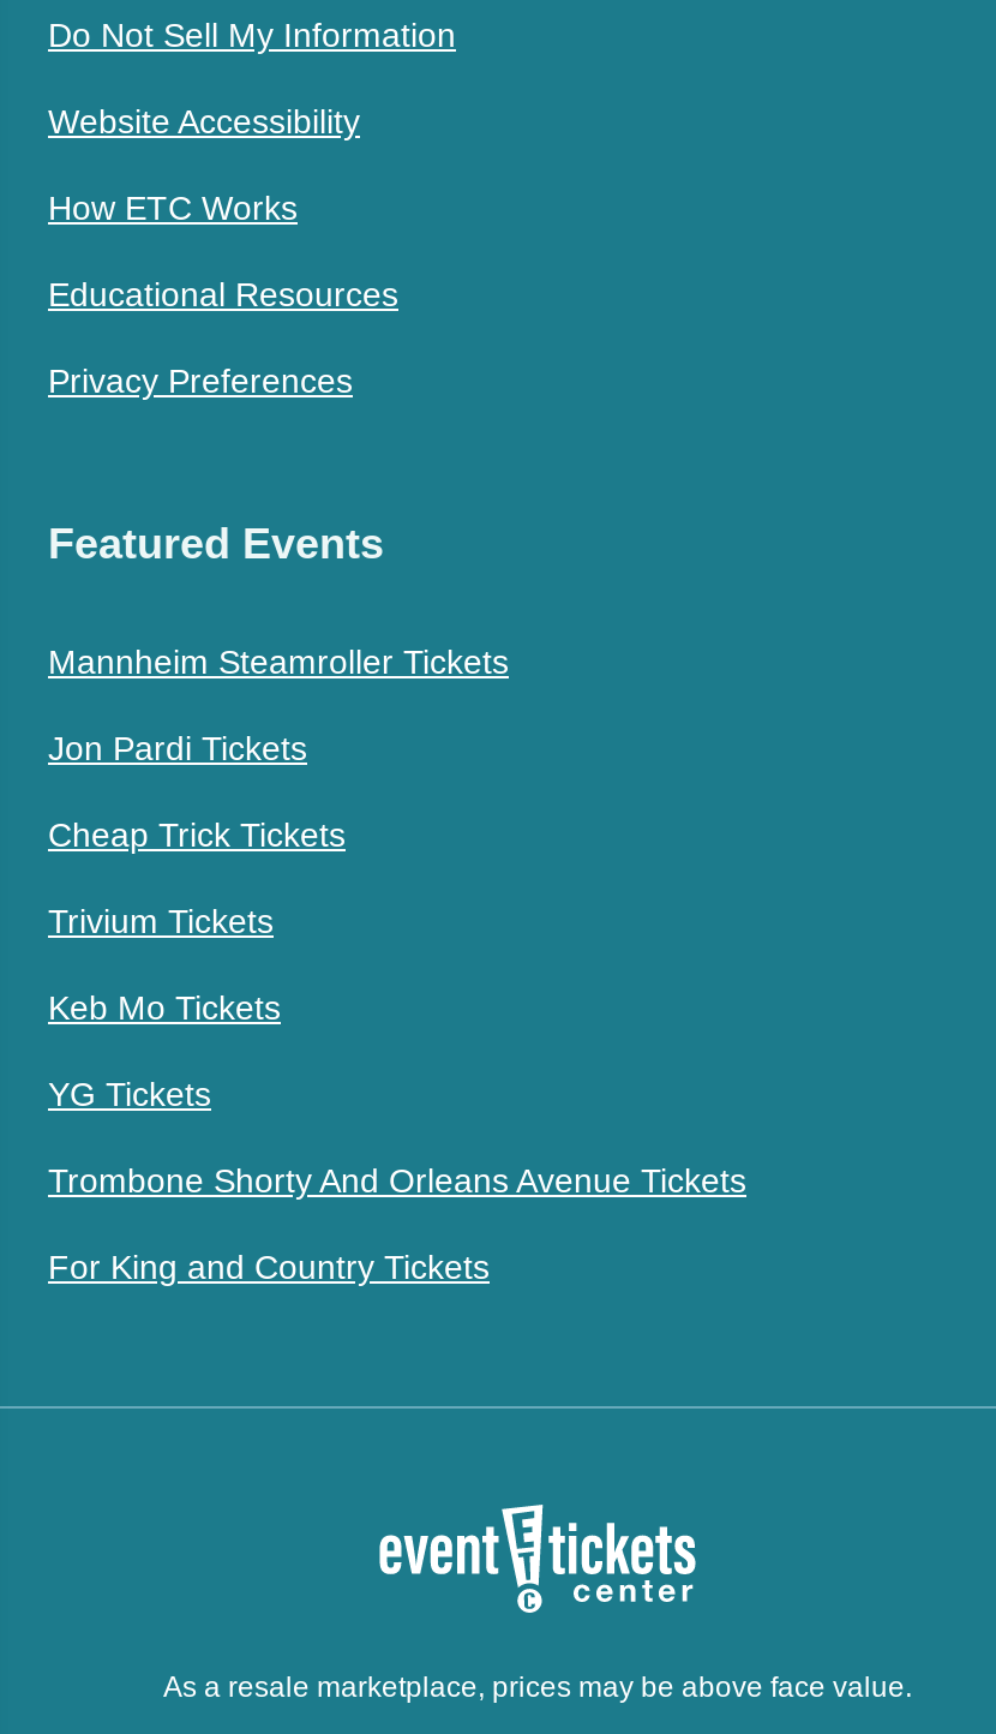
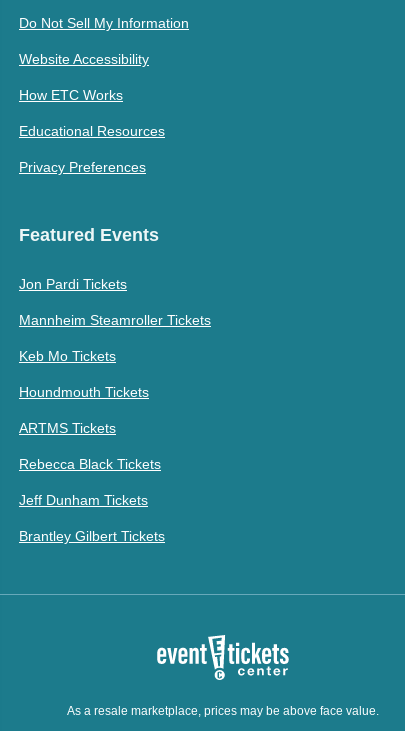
moved [48,641,509,680] -> [19,311,211,327]: Mannheim Steamroller Tickets
moved [48,728,307,766] -> [19,275,127,291]: Jon Pardi Tickets
[48,814,346,939] Cheap Trick Tickets | Trivium Tickets -> none
moved [48,987,281,1026] -> [19,347,116,363]: Keb Mo Tickets
[48,1074,746,1285] YG Tickets | Trombone Shorty And Orleans Avenue Tickets | For King and Country Tickets -> [19,383,165,543] Houndmouth Tickets | ARTMS Tickets | Rebecca Black Tickets | Jeff Dunham Tickets | Brantley Gilbert Tickets

